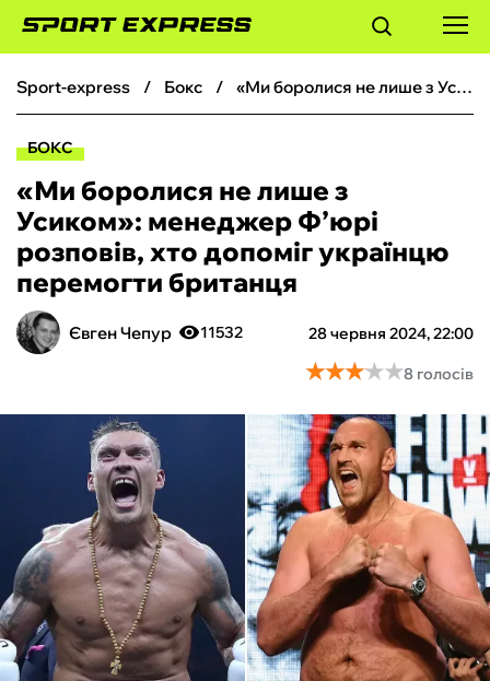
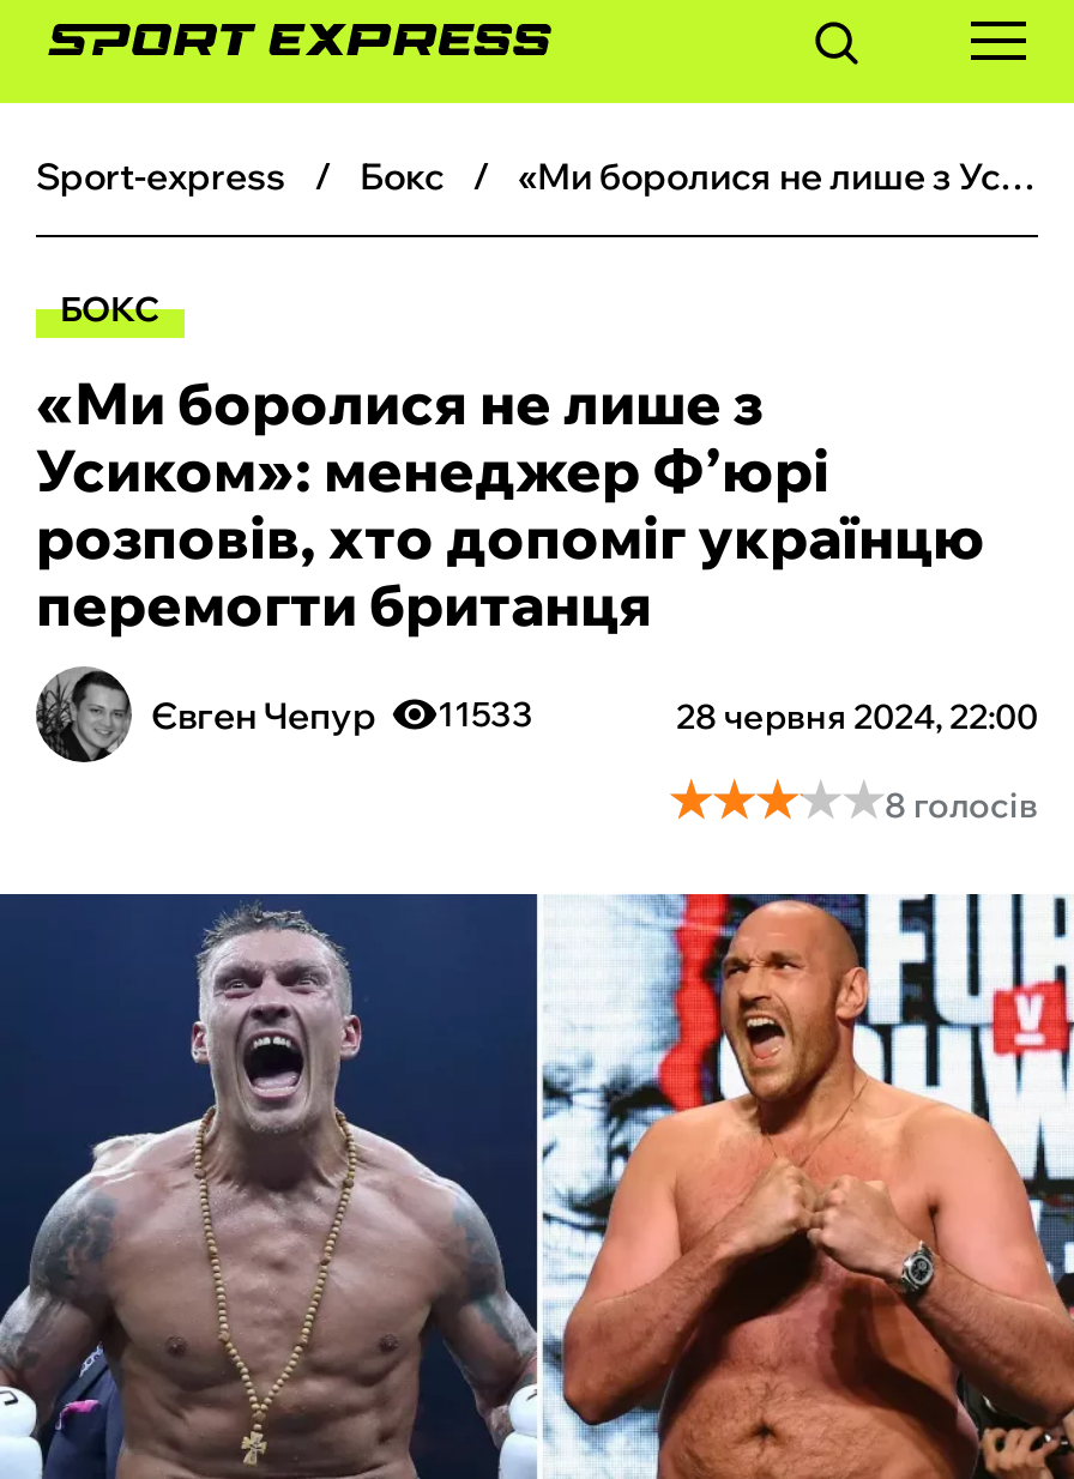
[69,322,242,343] Євген Чепур 11532 -> [151,692,533,737] Євген Чепур 11533

